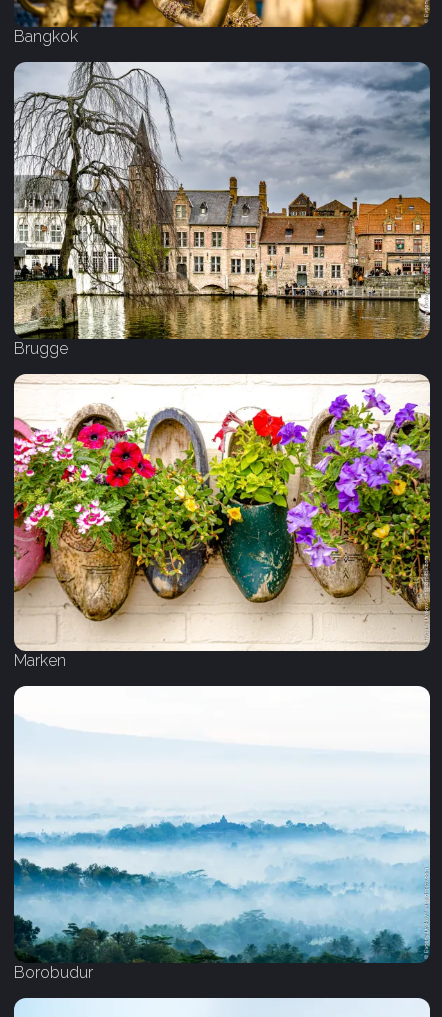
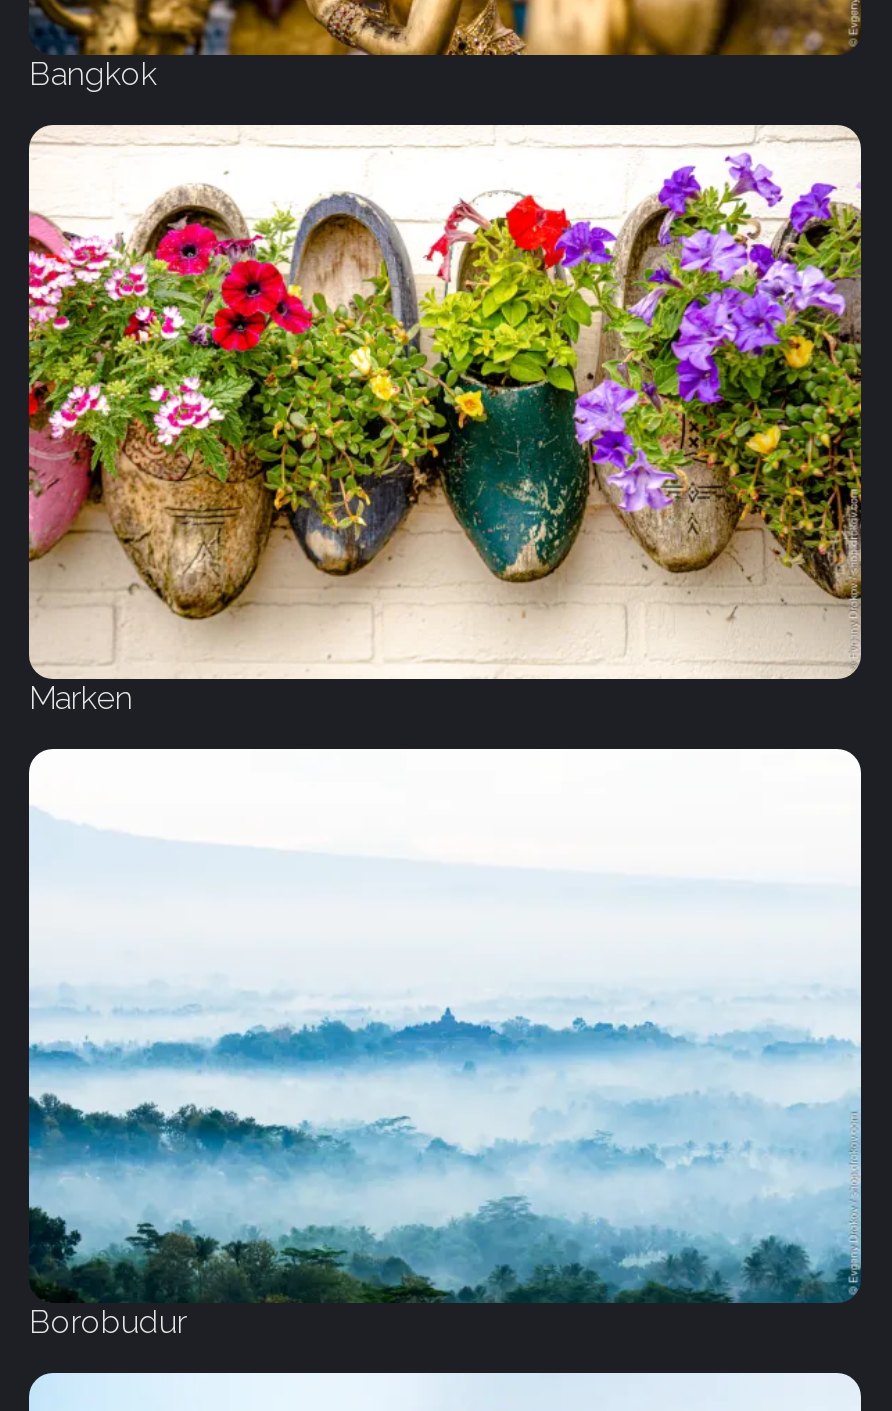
[13,62,431,358] [image] | Brugge -> none

